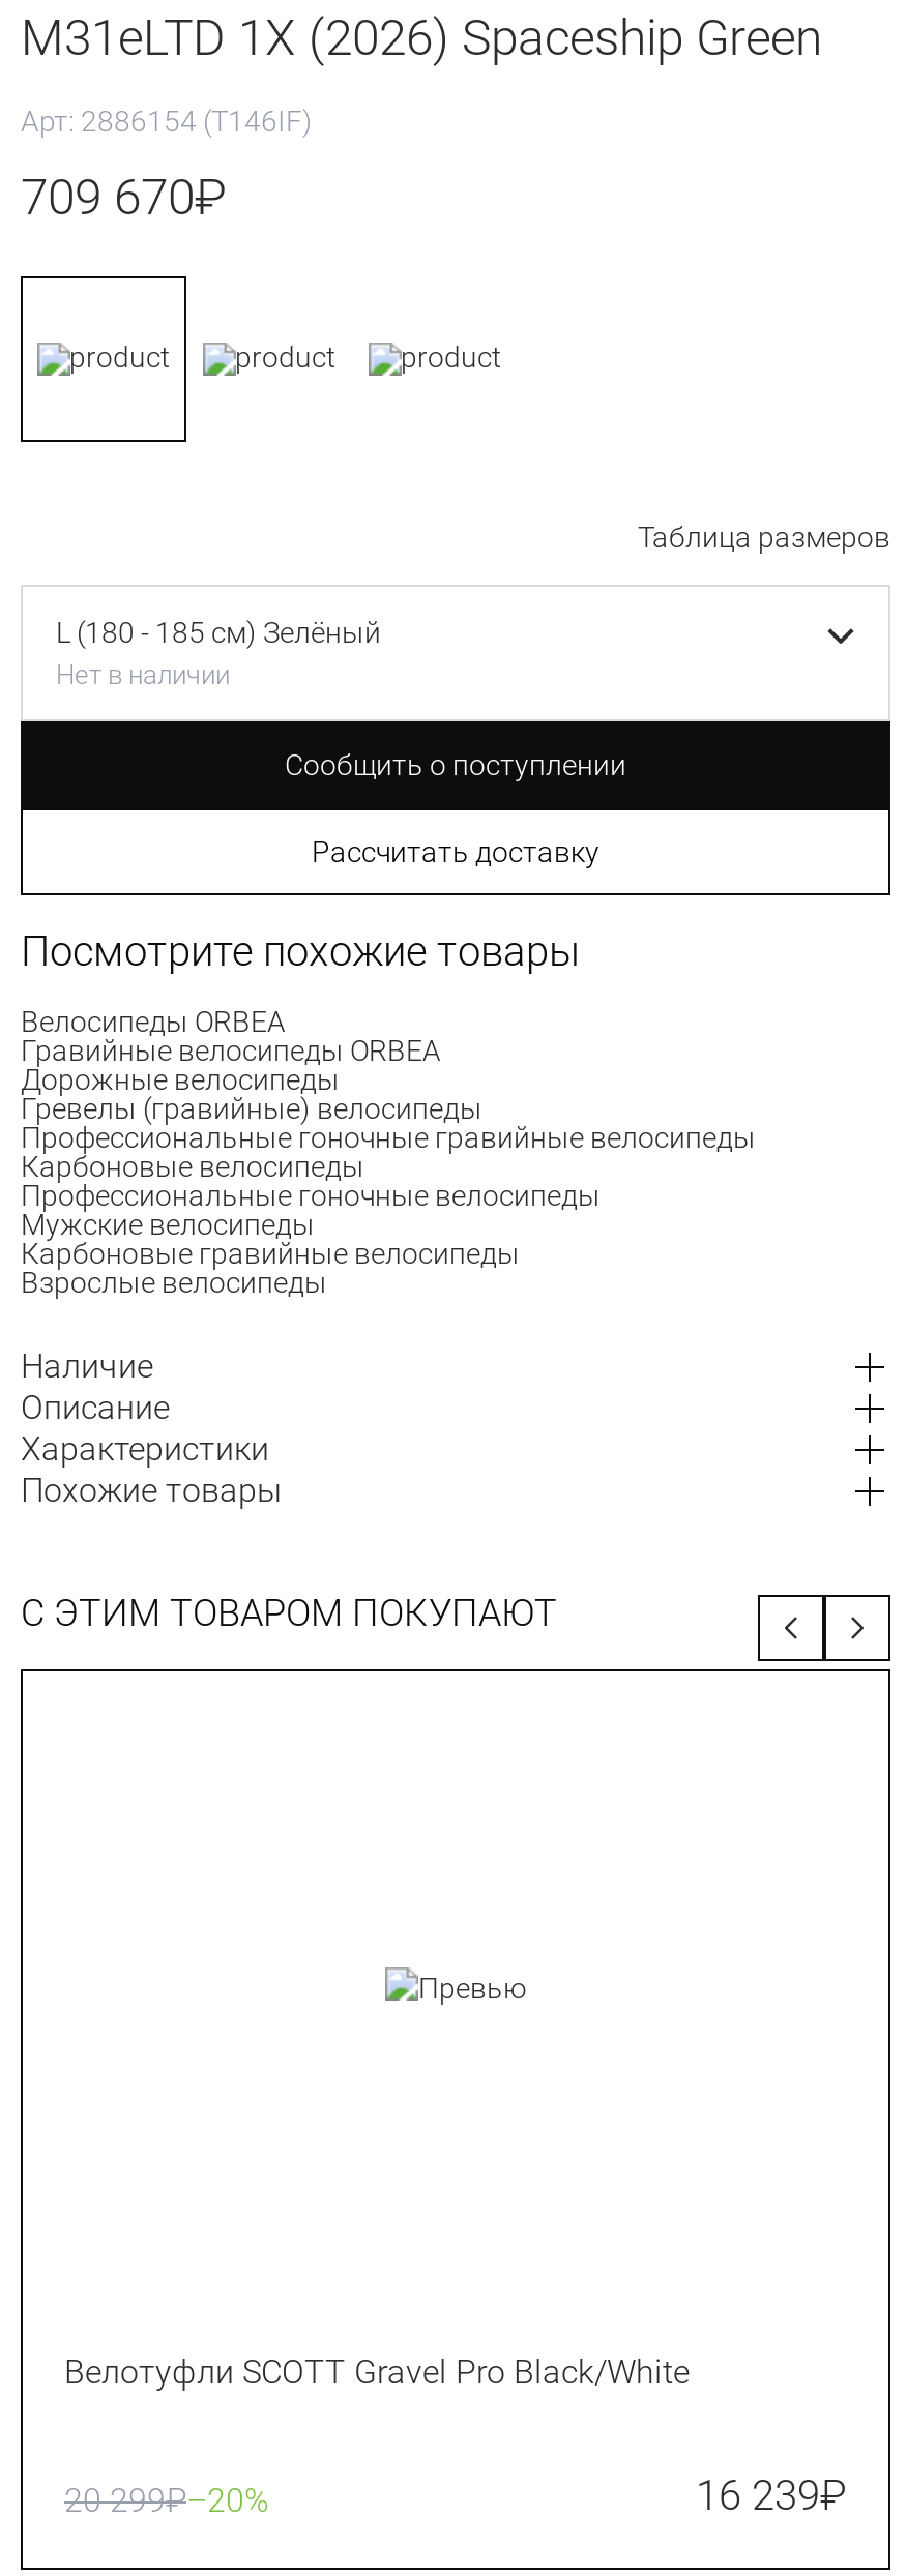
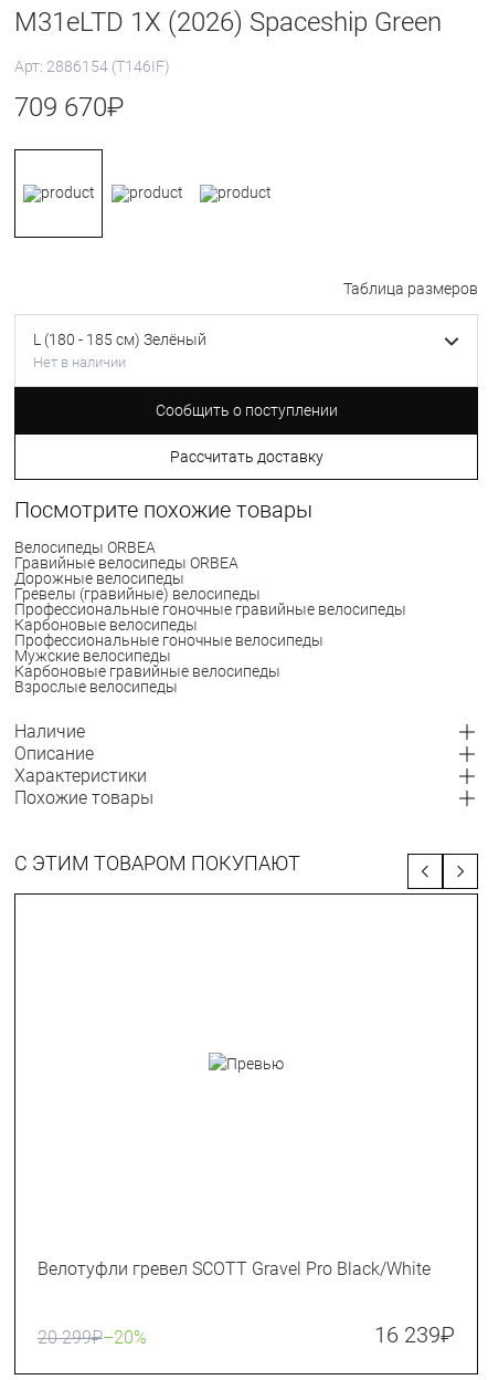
[64,2352,690,2392] Велотуфли SCOTT Gravel Pro Black/White -> [38,1258,431,1279] Велотуфли гревел SCOTT Gravel Pro Black/White

